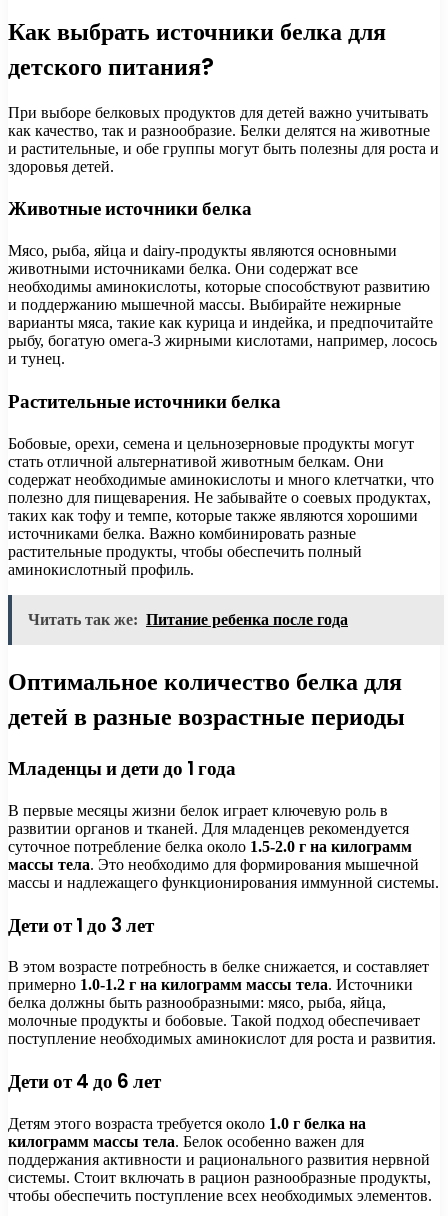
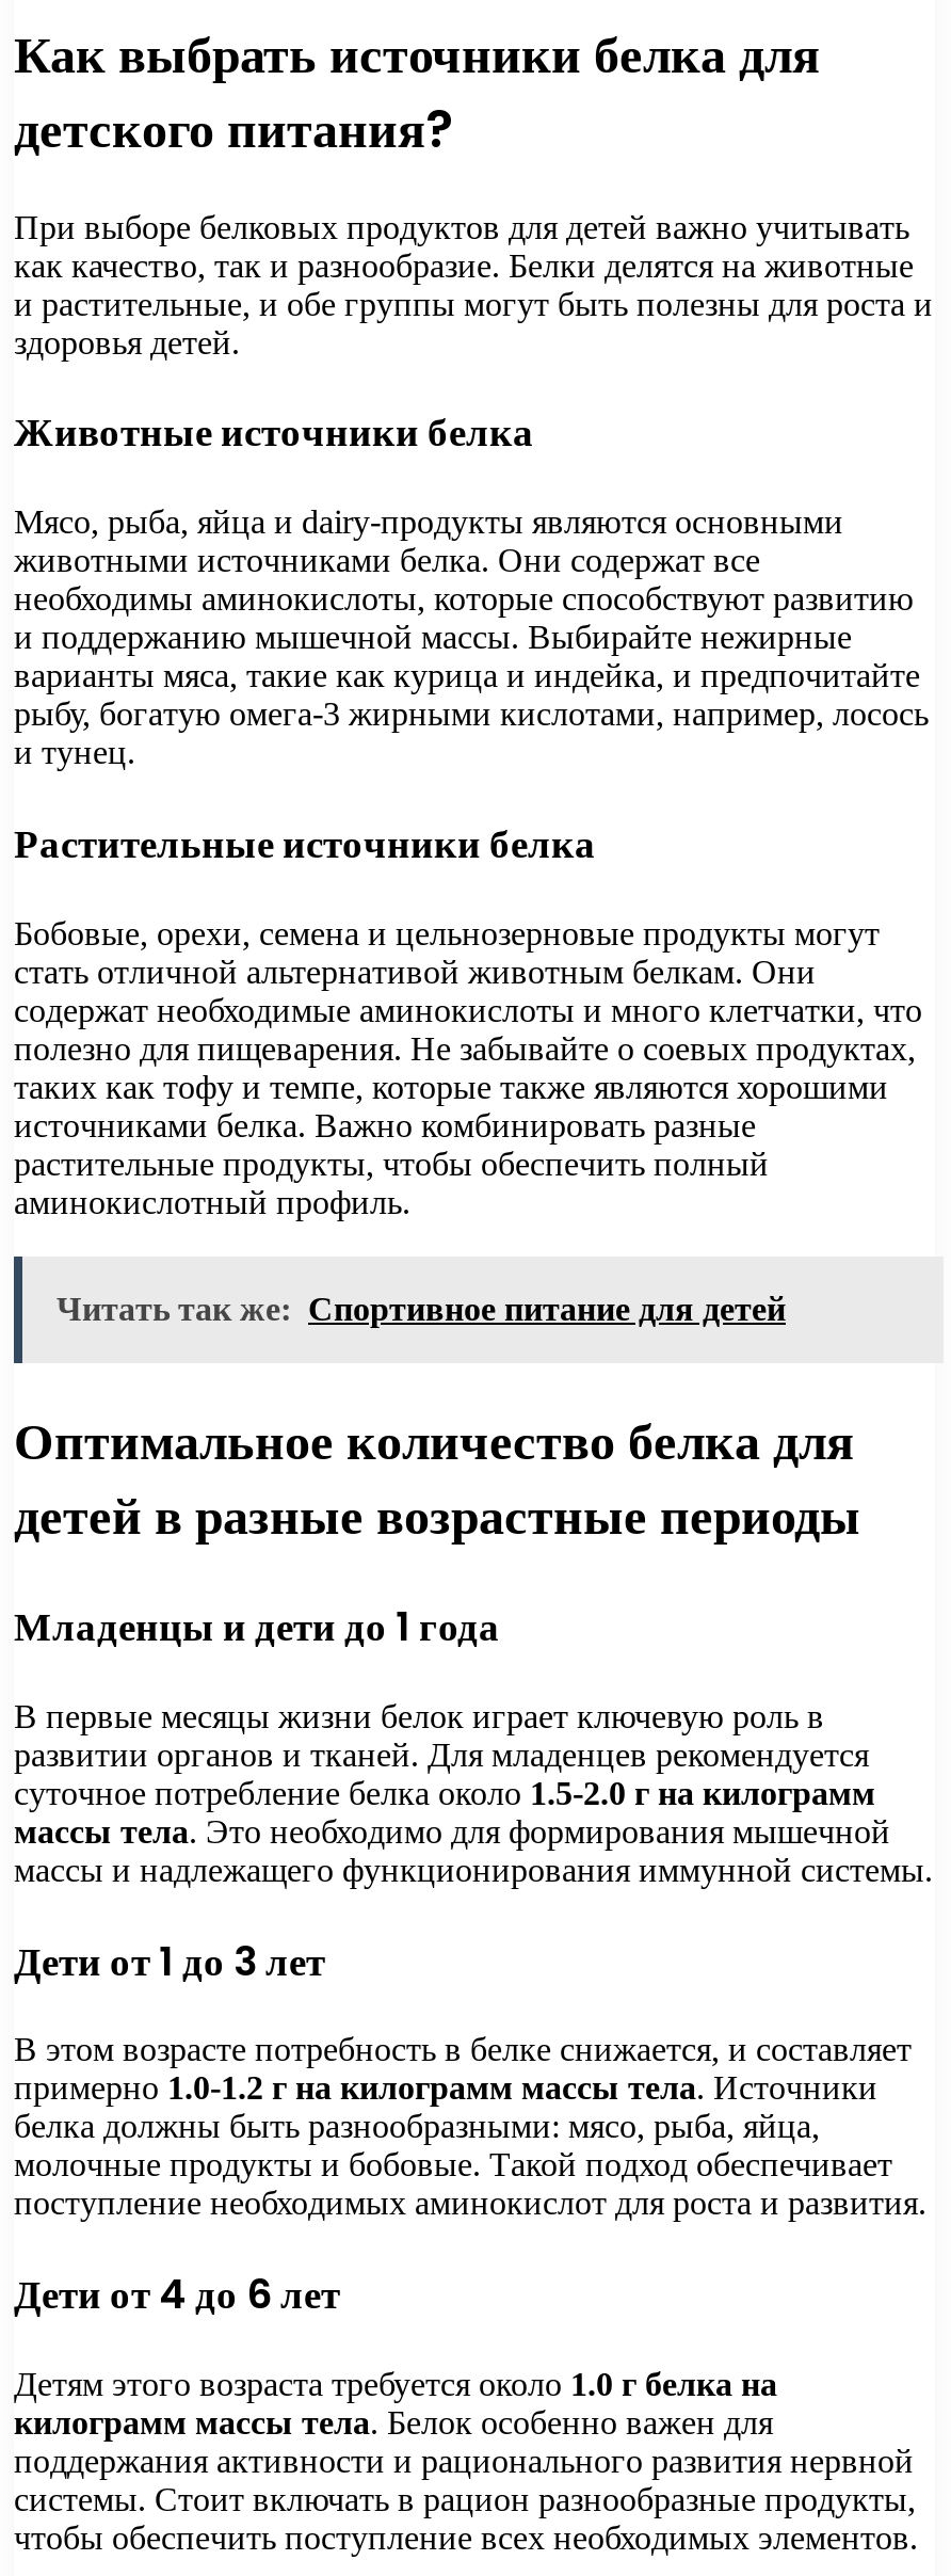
[28,610,348,627] Читать так же: Питание ребенка после года -> [57,1290,786,1326] Читать так же: Спортивное питание для детей

